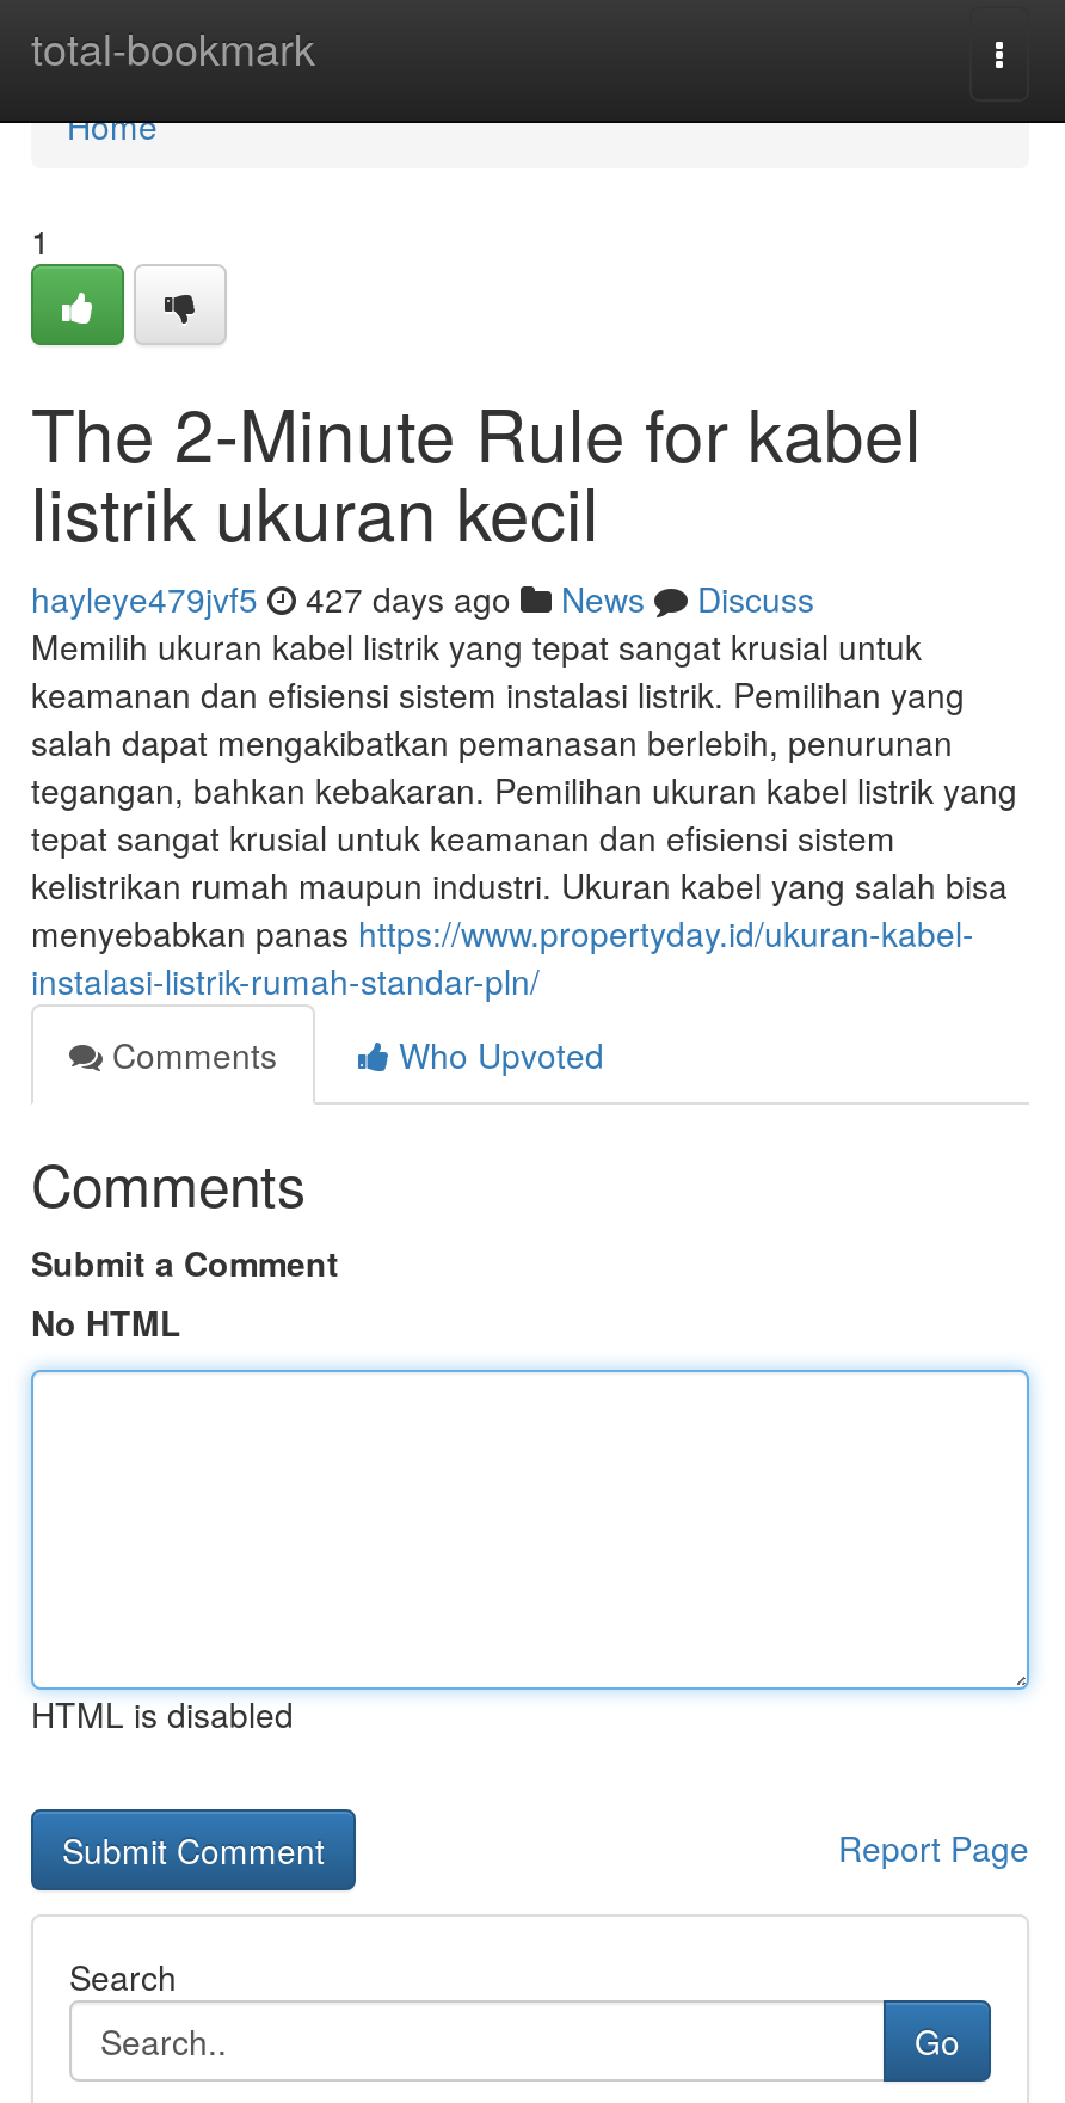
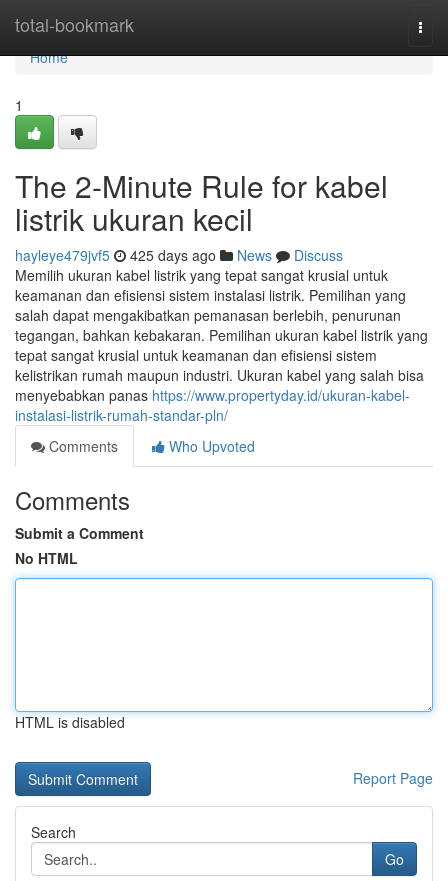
[31,574,814,622] hayleye479jvf5 427 days ago News Discuss -> [15,245,343,265] hayleye479jvf5 425 days ago News Discuss

